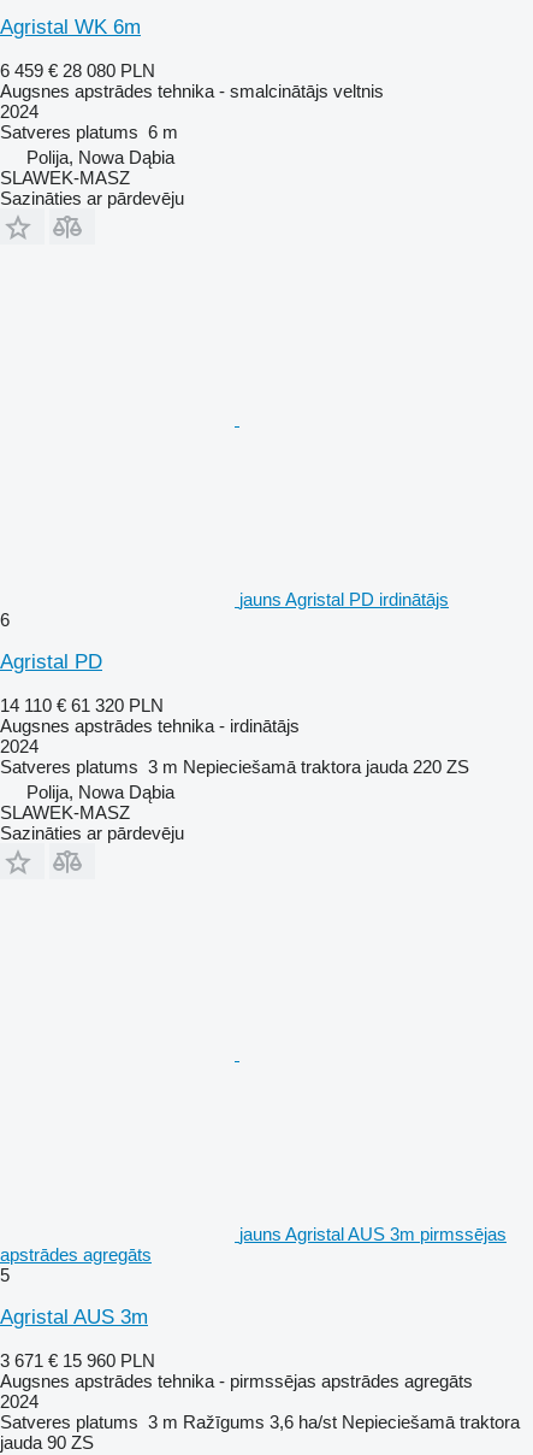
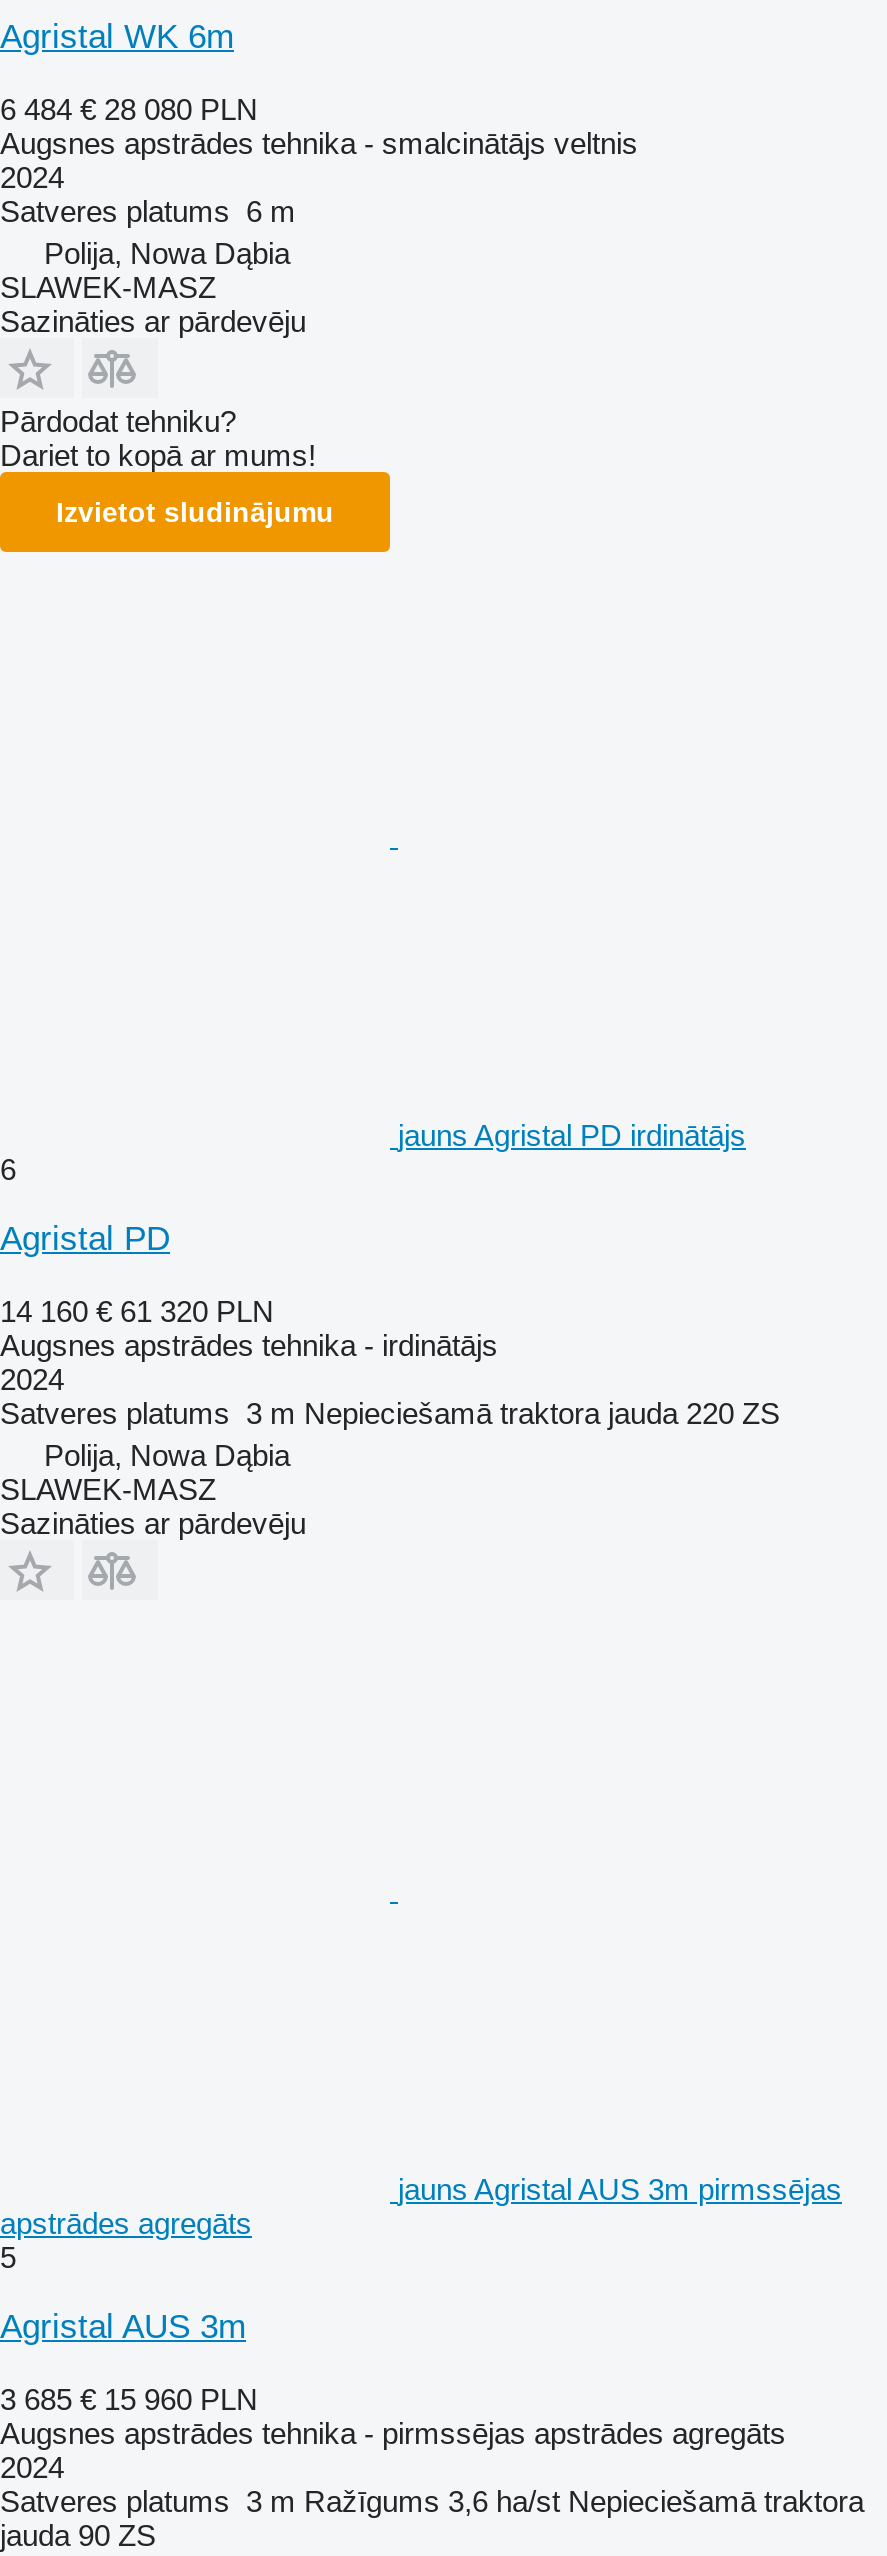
[0,60,155,81] 6 459 € 28 080 PLN -> [0,92,258,126] 6 484 € 28 080 PLN
none -> [0,404,334,528] Pārdodat tehniku? | Dariet to kopā ar mums! | Izvietot sludinājumu
[0,695,164,715] 14 110 € 61 320 PLN -> [0,1294,274,1328] 14 160 € 61 320 PLN
[0,1350,155,1371] 3 671 € 15 960 PLN -> [0,2382,258,2416] 3 685 € 15 960 PLN

